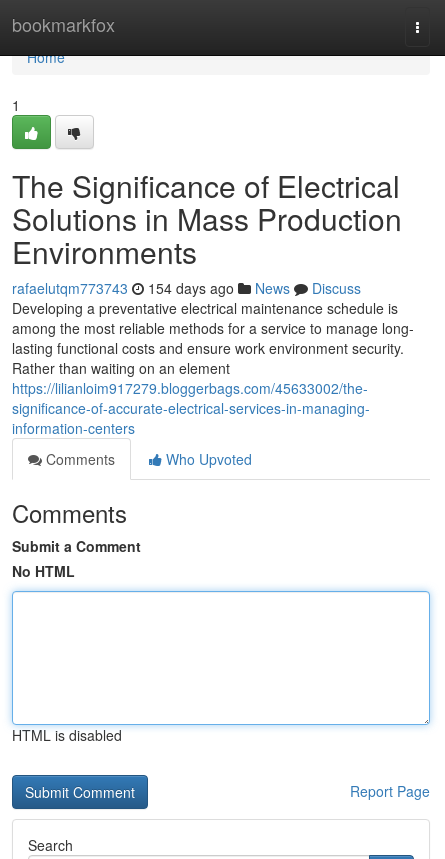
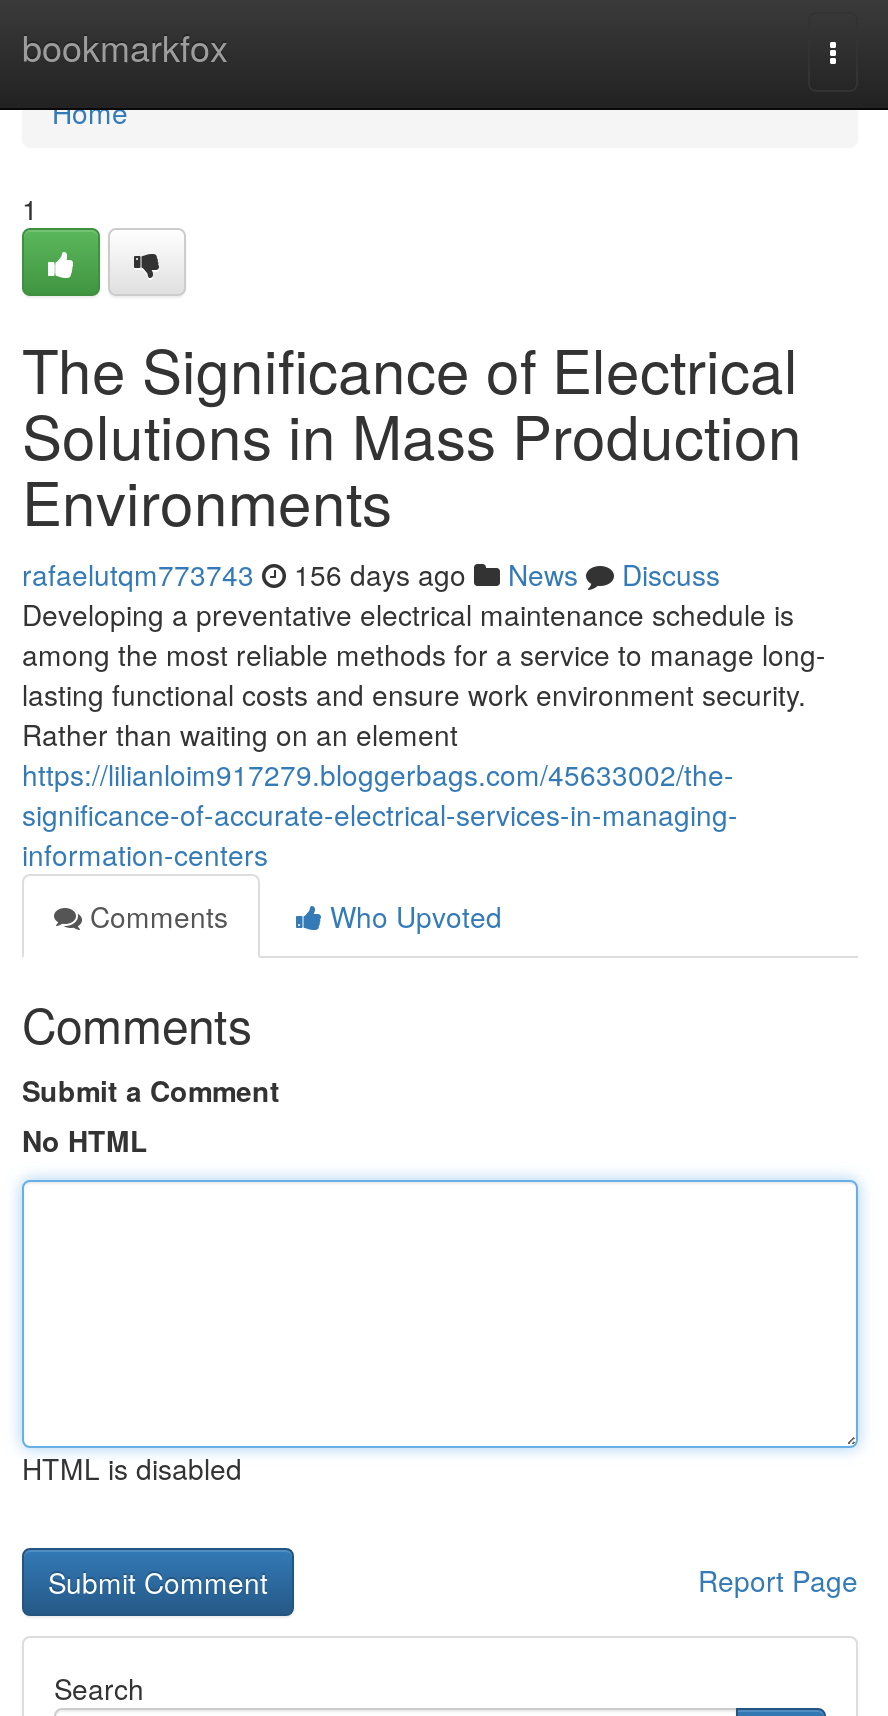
[12,278,361,298] rafaelutqm773743 154 days ago News Discuss -> [22,554,720,594] rafaelutqm773743 156 days ago News Discuss

